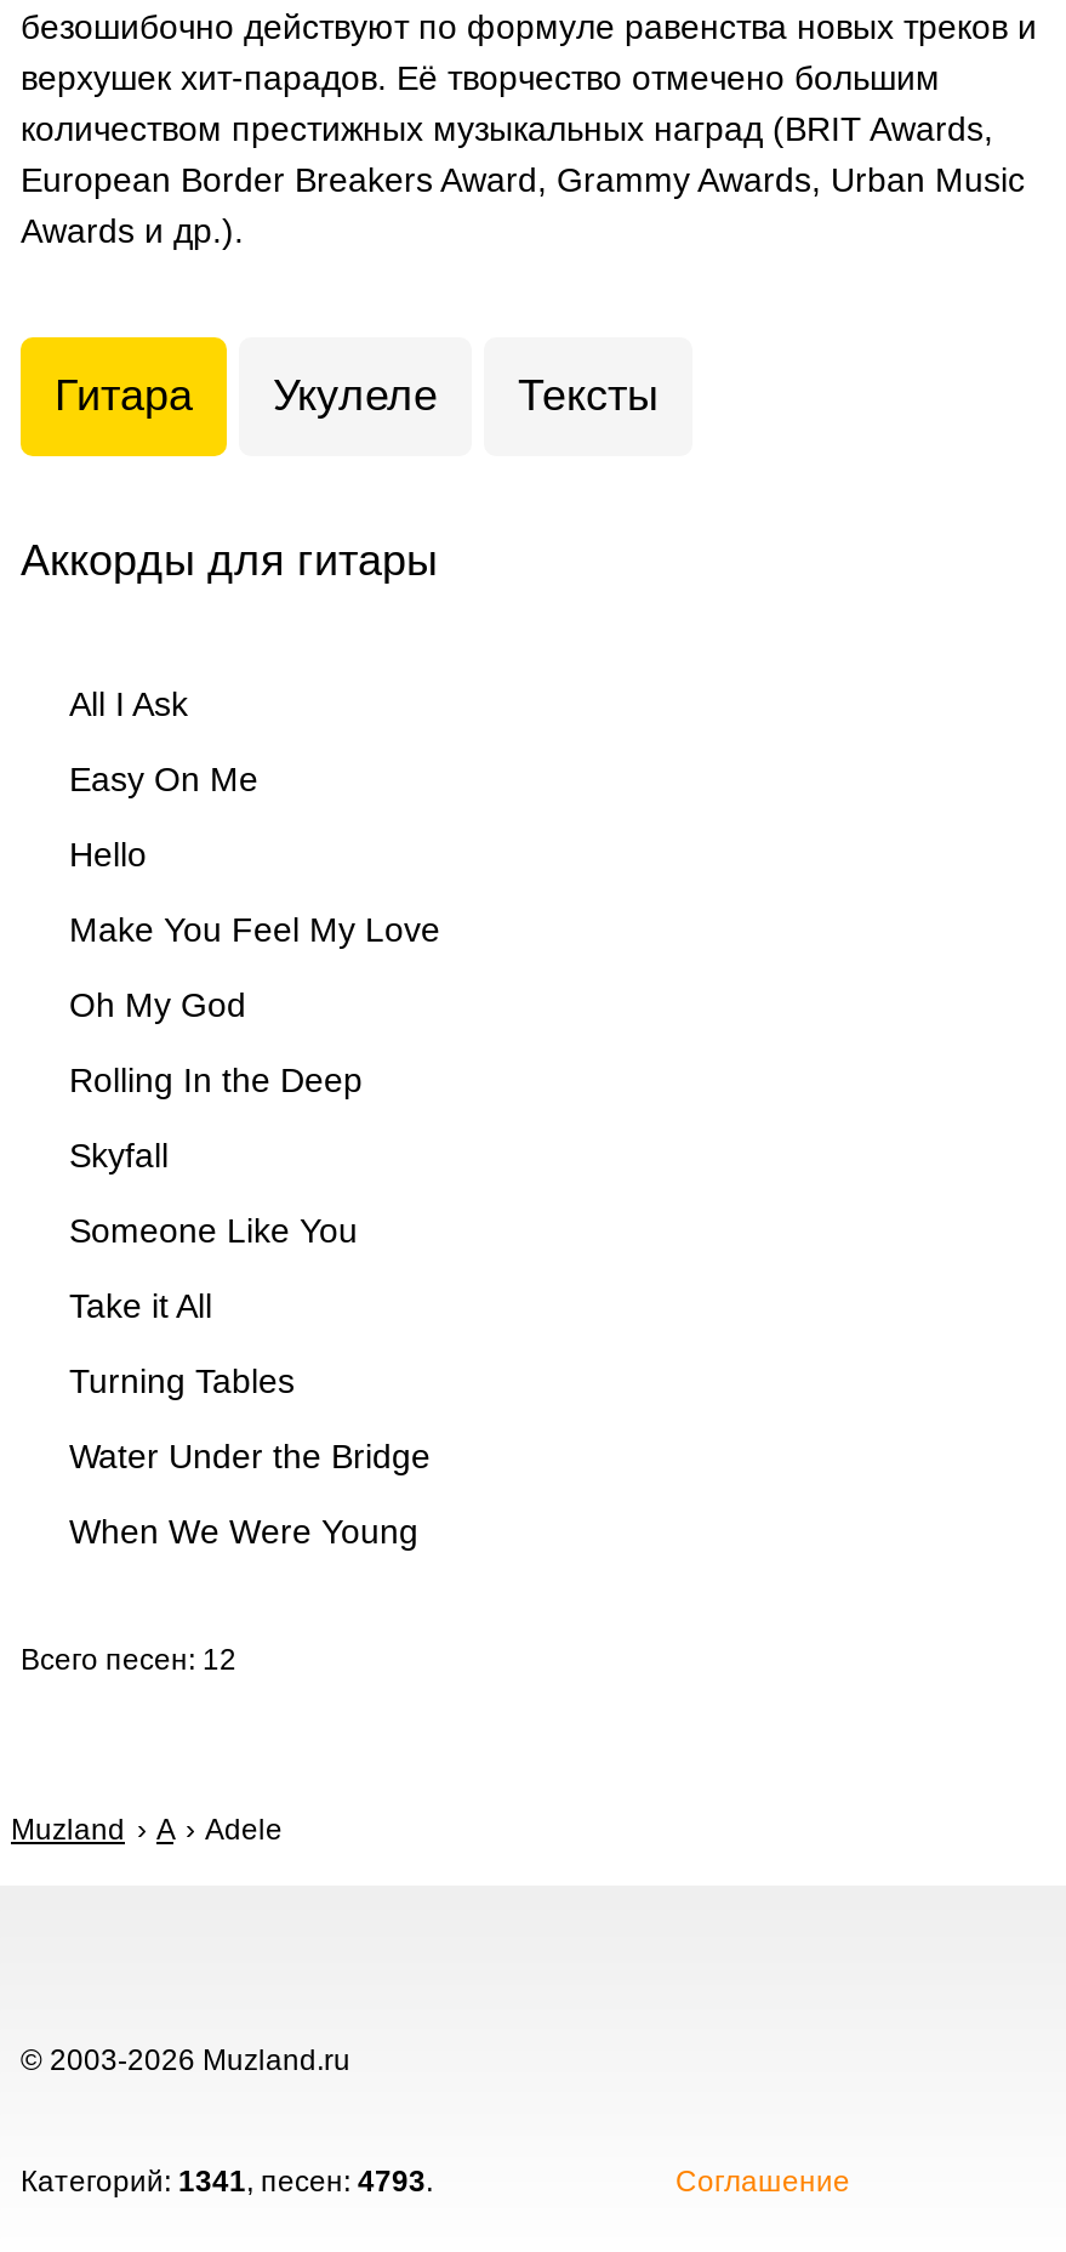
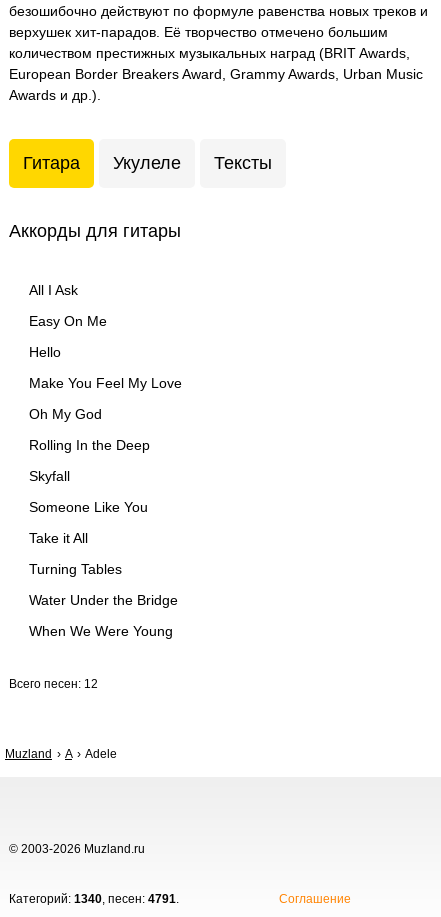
[21,2165,433,2199] Категорий: 1341, песен: 4793. -> [9,892,179,906] Категорий: 1340, песен: 4791.

